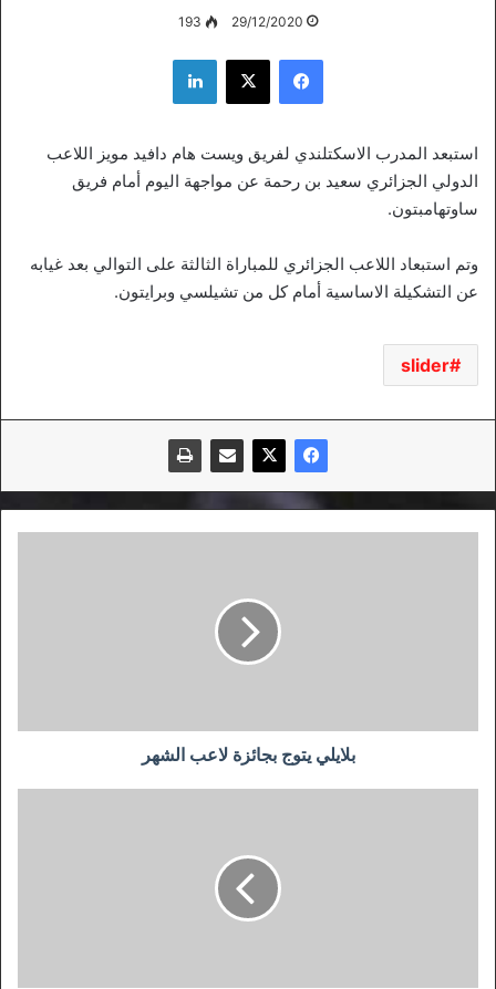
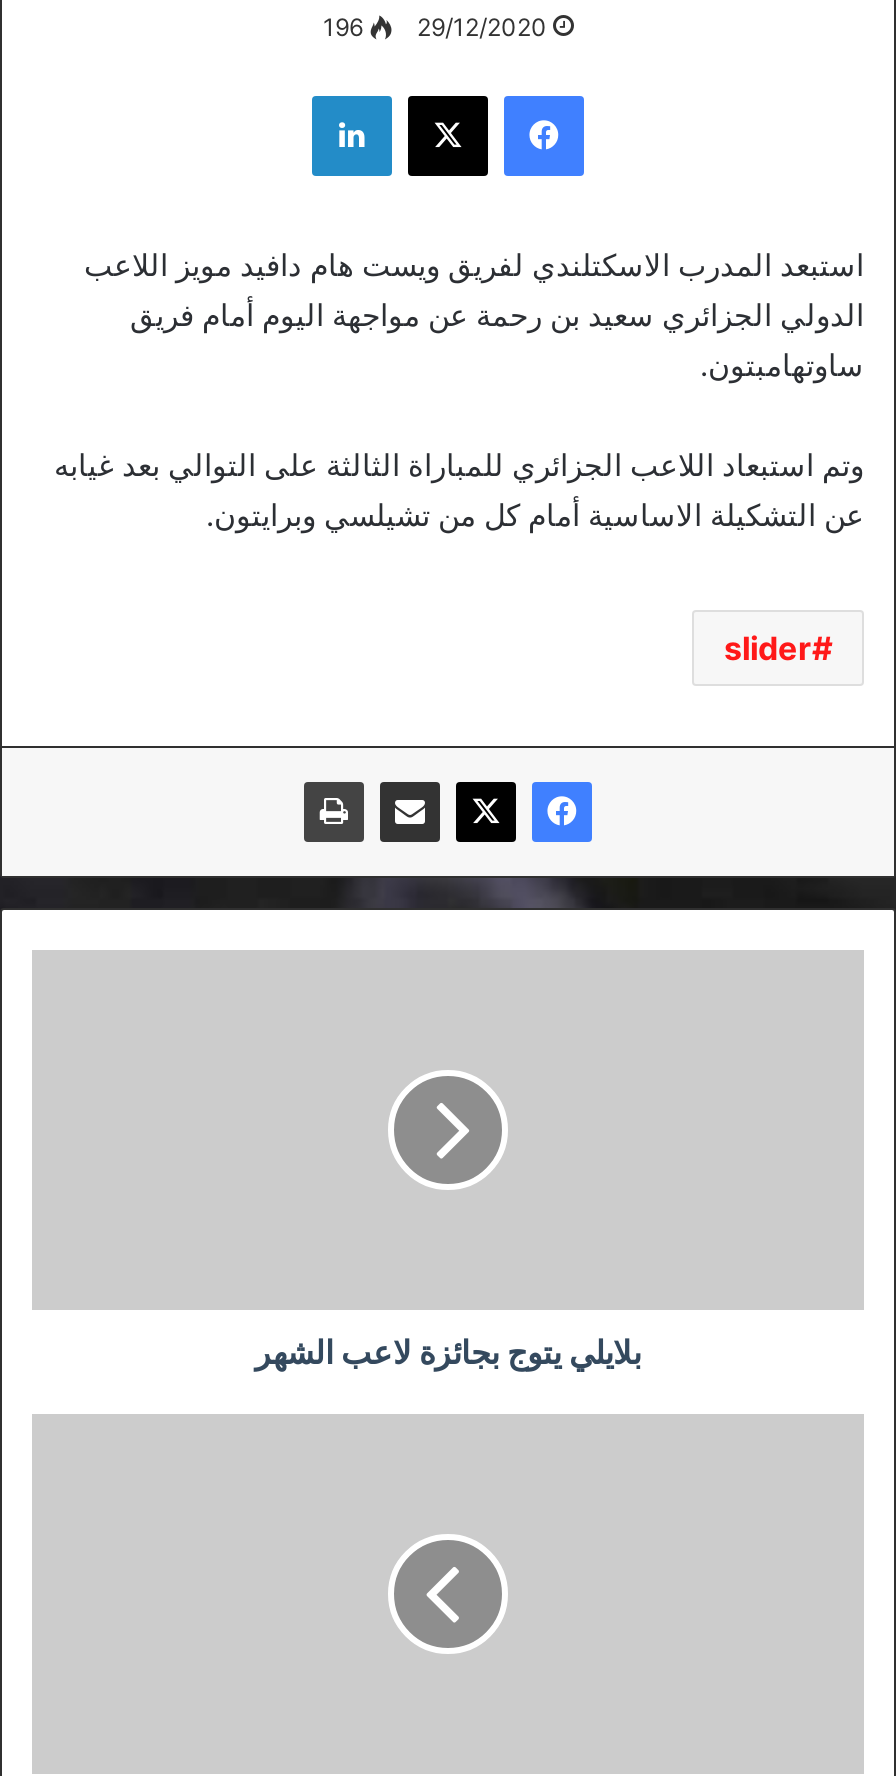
[178,14,303,30] 193 29/12/2020 -> [323,13,547,43] 196 29/12/2020

